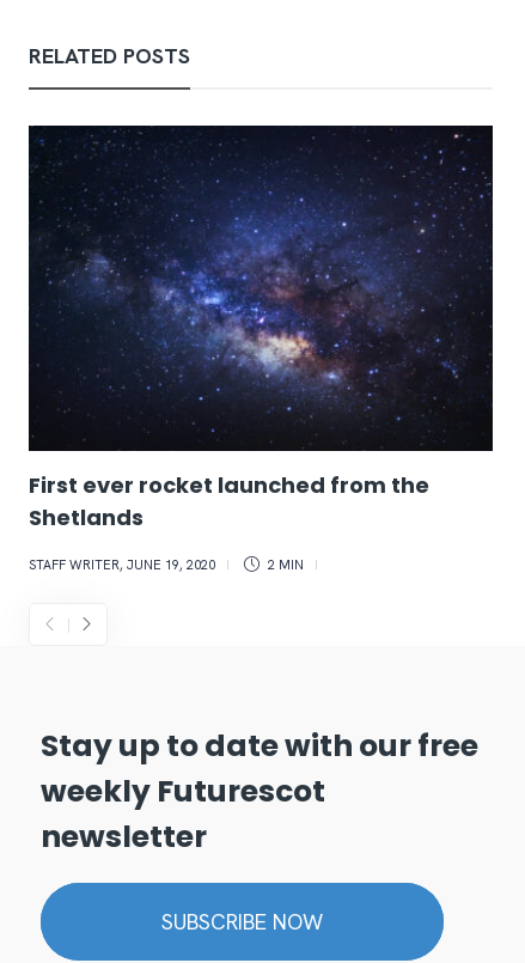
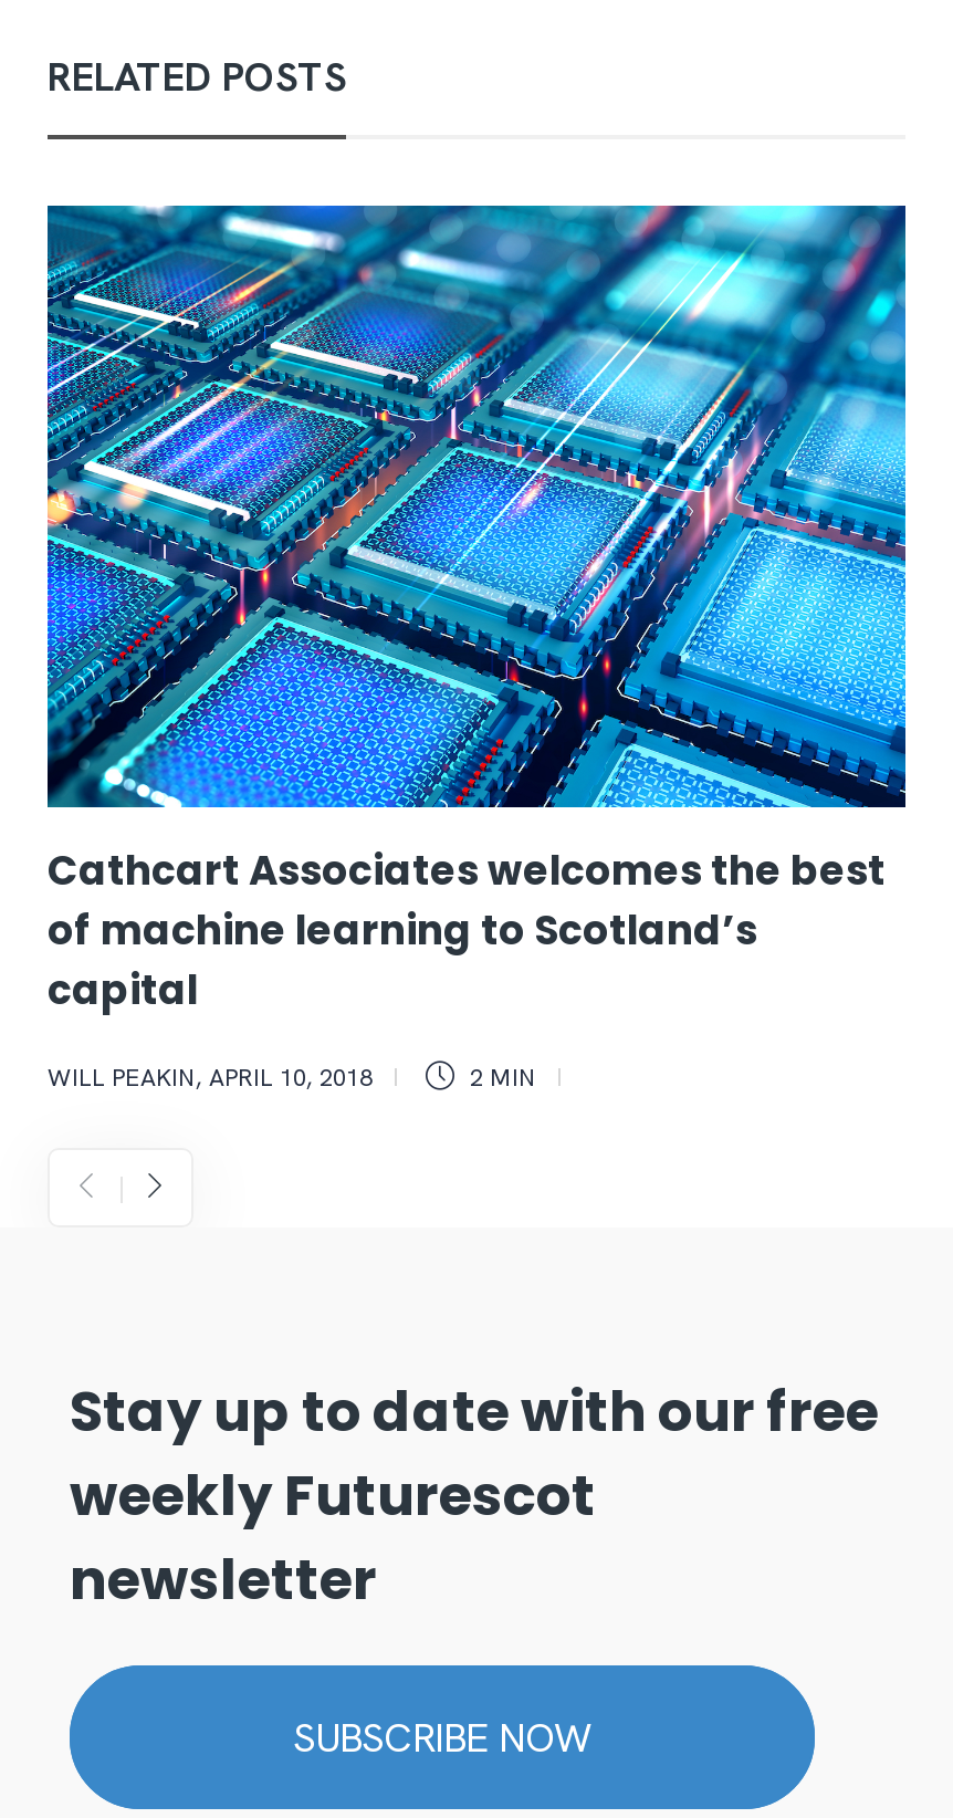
[28,124,494,532] [image] | First ever rocket launched from the | Shetlands -> [45,203,908,1016] [image] | Cathcart Associates welcomes the best | of machine learning to Scotland’s | capital
[29,556,215,573] STAFF WRITER, JUNE 19, 2020 -> [48,1061,373,1092] WILL PEAKIN, APRIL 10, 2018

